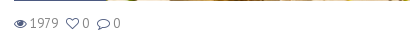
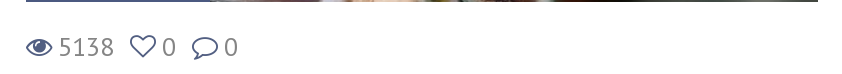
[27,15,120,32] 1979 0 0 -> [52,30,238,64] 5138 0 0

